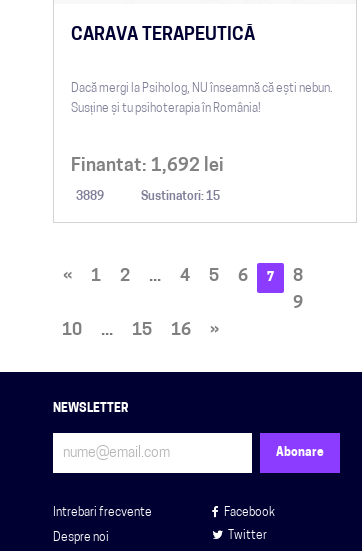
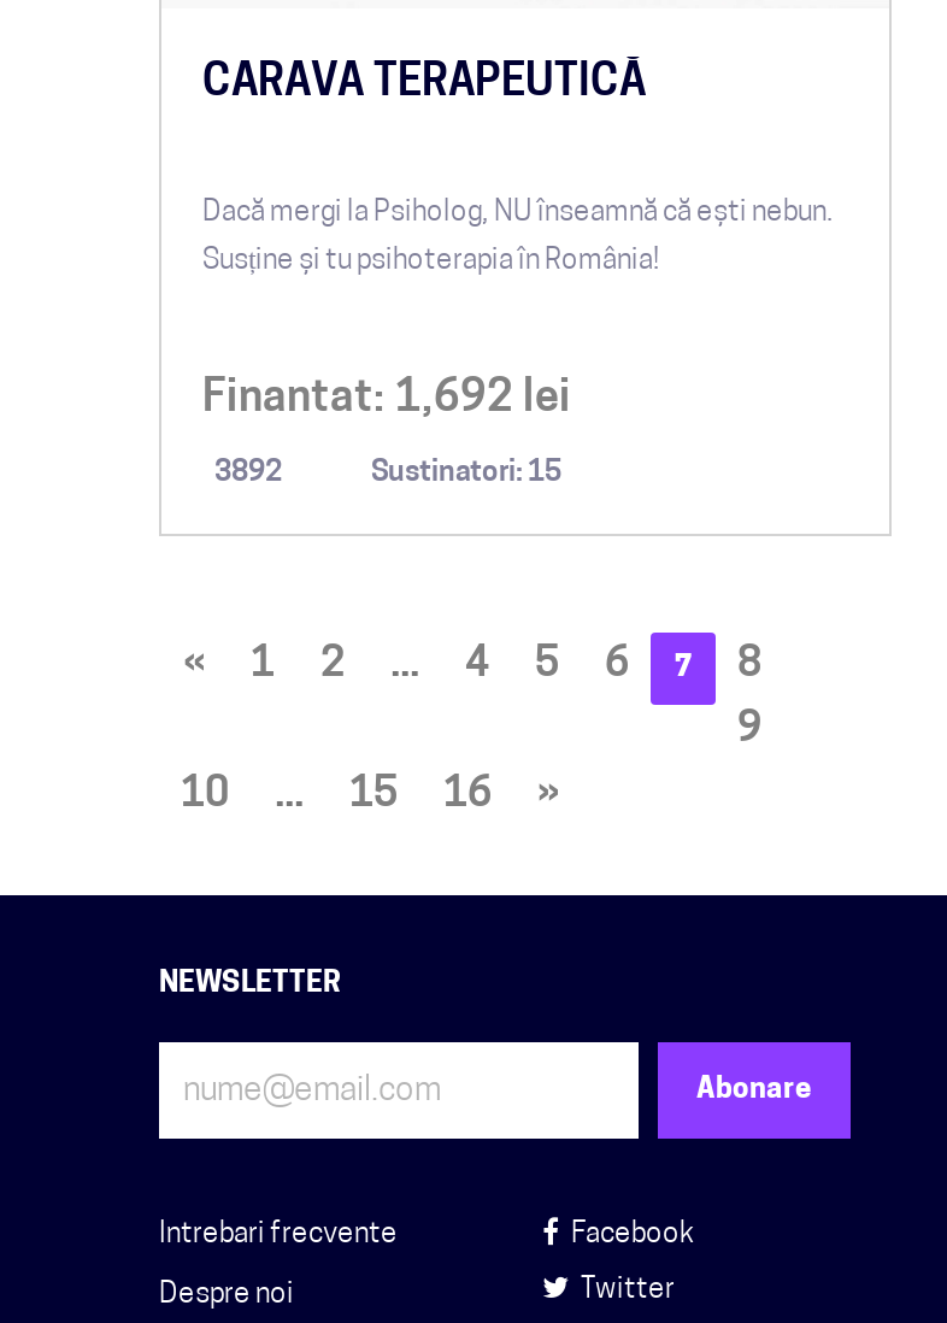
[76,191,104,203] 3889 -> [214,459,282,488] 3892

